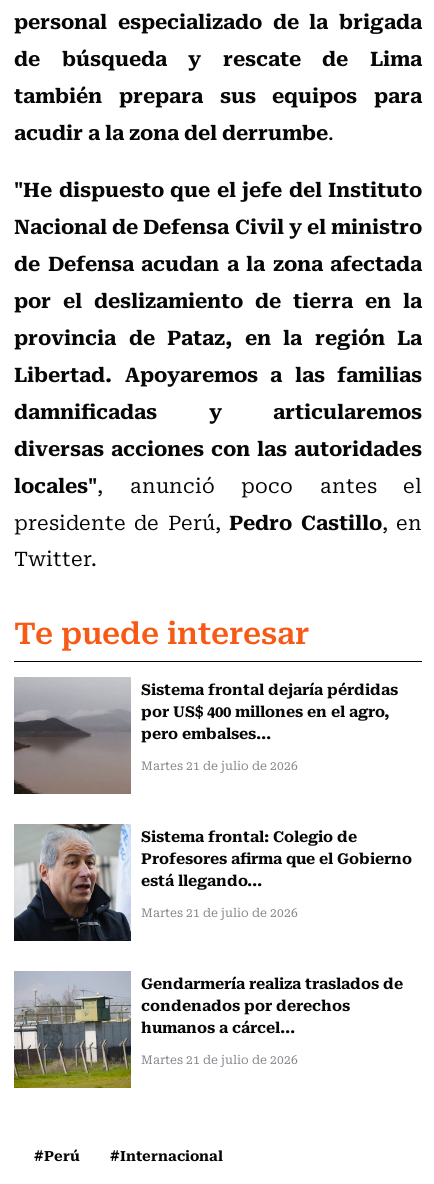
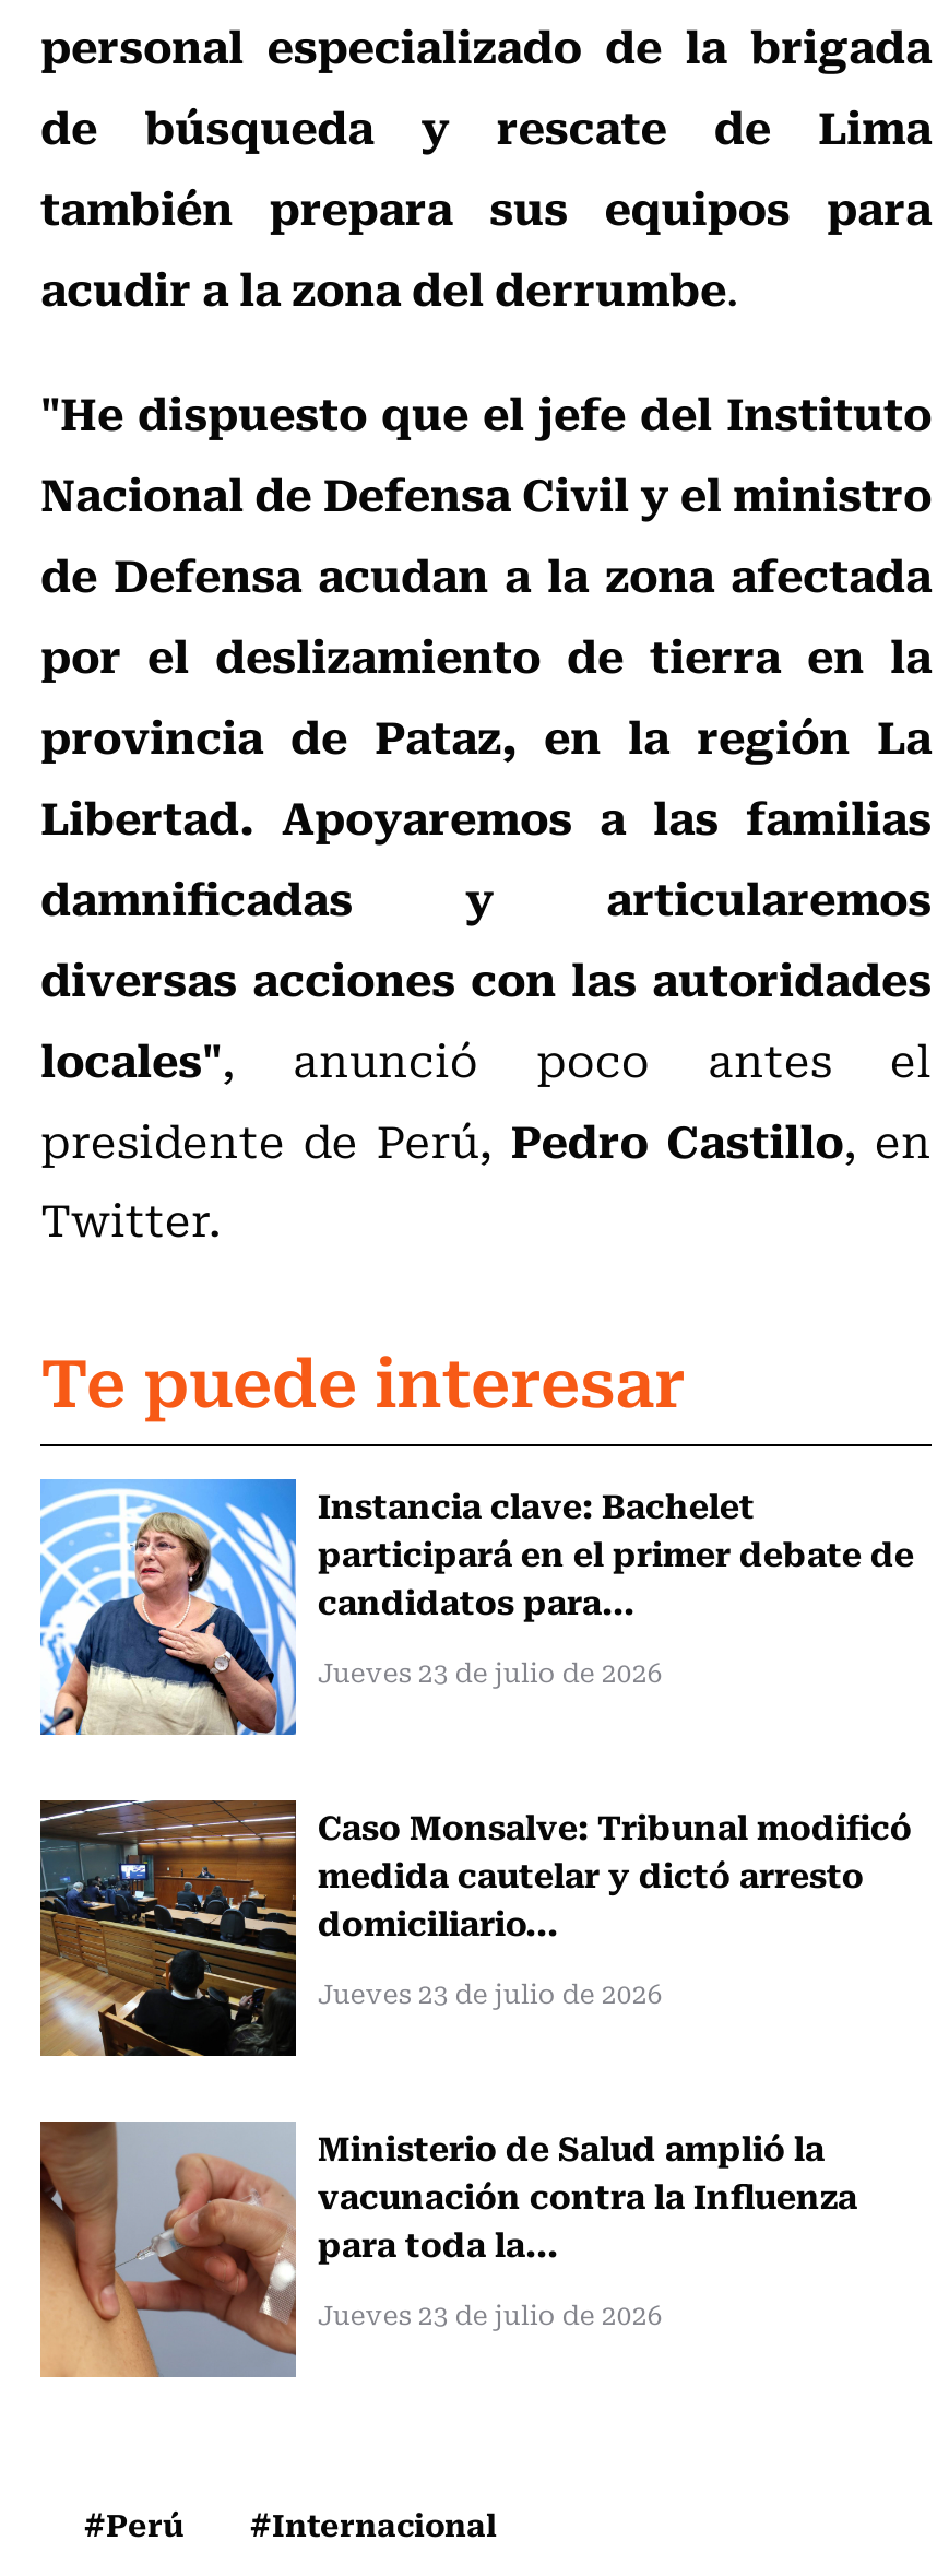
[13,676,398,795] [image] | Sistema frontal dejaría pérdidas | por US$ 400 millones en el agro, | pero embalses... -> [38,1477,914,1737] [image] | Instancia clave: Bachelet | participará en el primer debate de | candidatos para...
[141,756,298,774] Martes 21 de julio de 2026 -> [318,1652,663,1691] Jueves 23 de julio de 2026
[13,823,412,942] [image] | Sistema frontal: Colegio de | Profesores afirma que el Gobierno | está llegando... -> [38,1798,912,2058] [image] | Caso Monsalve: Tribunal modificó | medida cautelar y dictó arresto | domiciliario...
[141,903,298,921] Martes 21 de julio de 2026 -> [318,1973,663,2012] Jueves 23 de julio de 2026
[13,970,403,1089] [image] | Gendarmería realiza traslados de | condenados por derechos | humanos a cárcel... -> [38,2119,857,2379] [image] | Ministerio de Salud amplió la | vacunación contra la Influenza | para toda la...
[141,1050,298,1068] Martes 21 de julio de 2026 -> [318,2294,663,2333] Jueves 23 de julio de 2026

